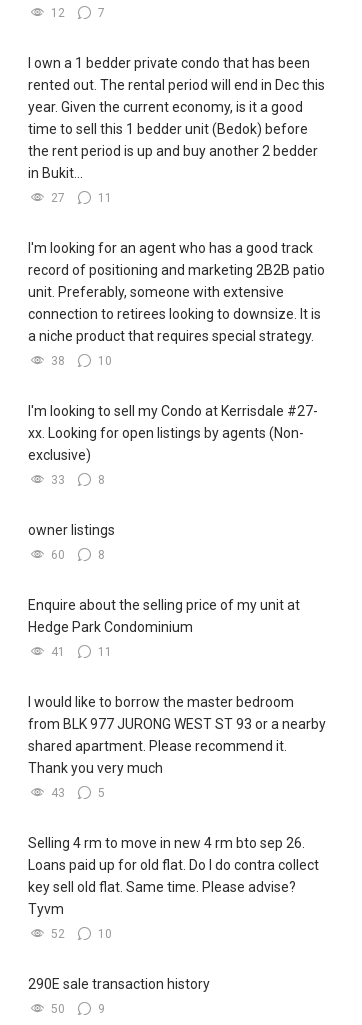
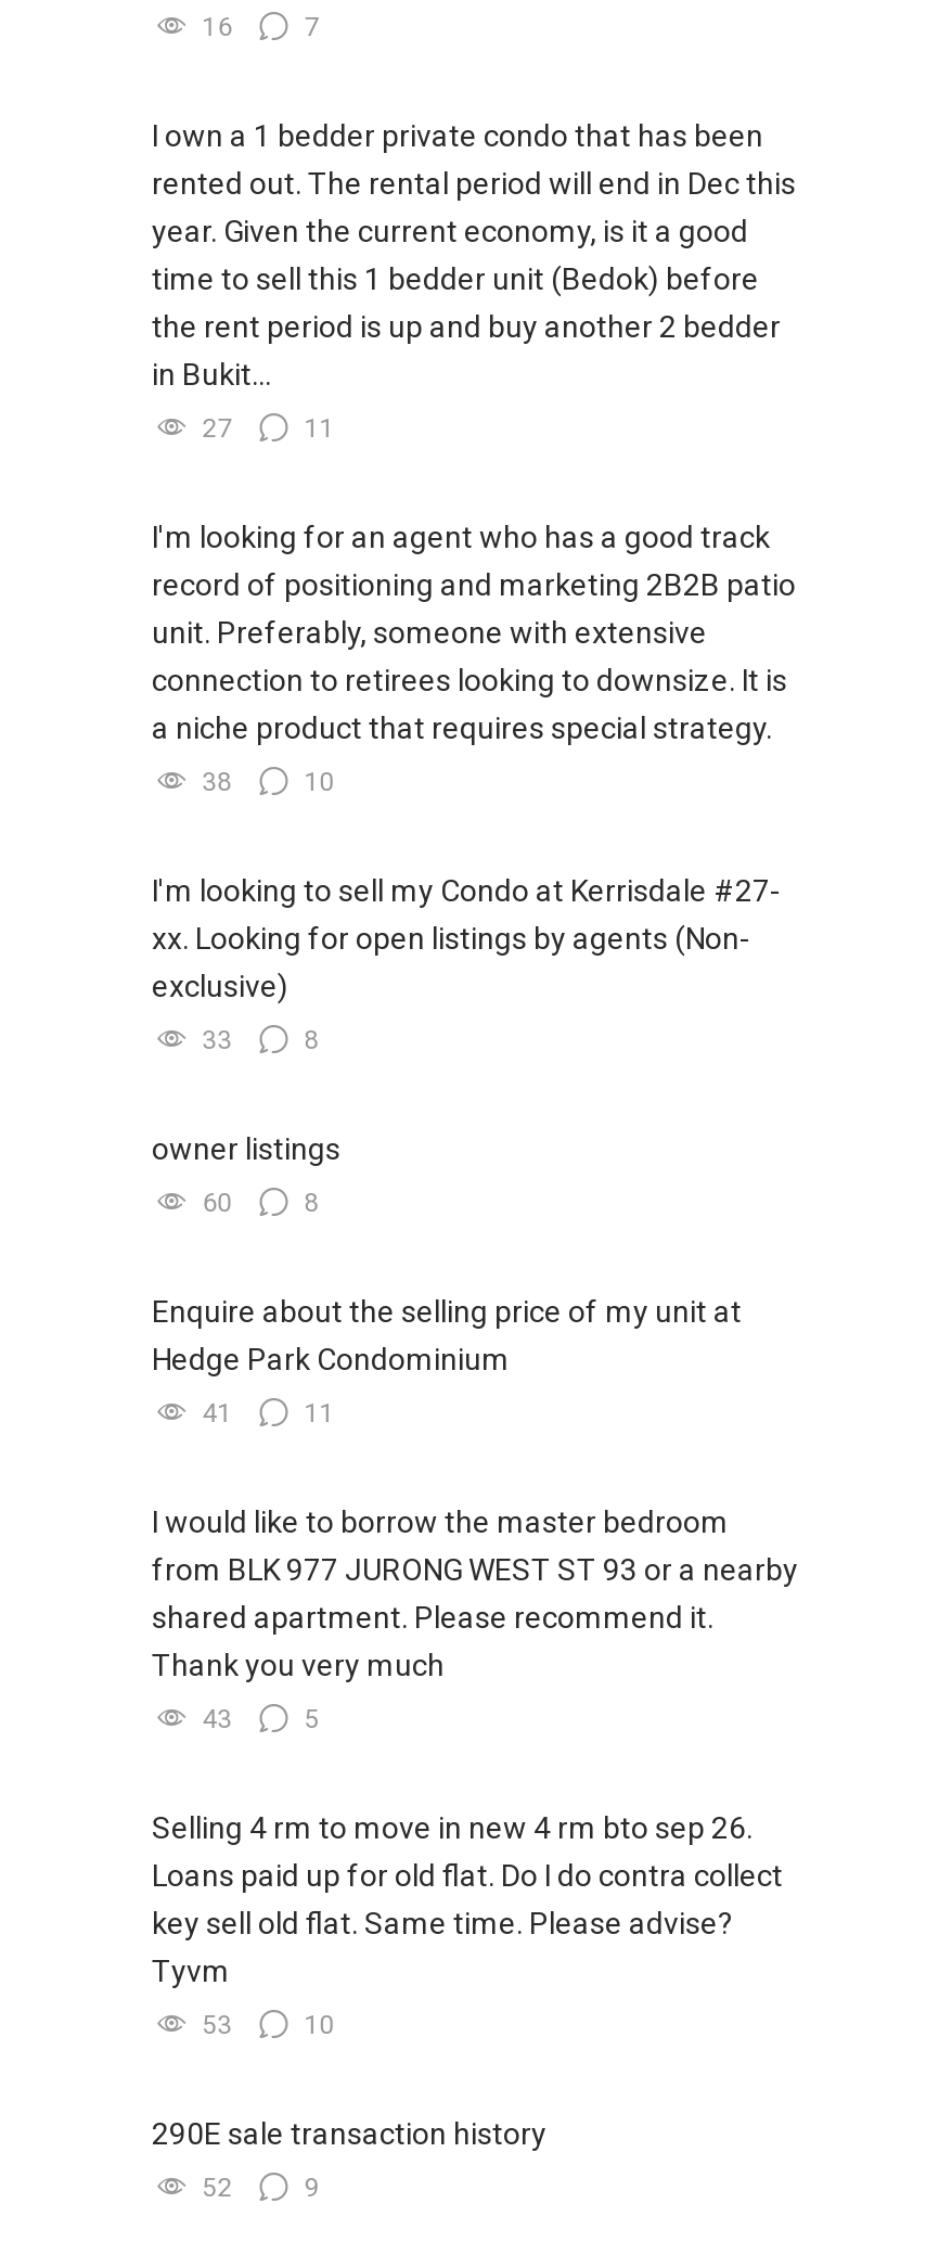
[51,6,65,20] 12 -> [202,11,232,41] 16
[51,927,65,941] 52 -> [202,2009,232,2039] 53
[51,1002,65,1016] 50 -> [202,2172,232,2202] 52

